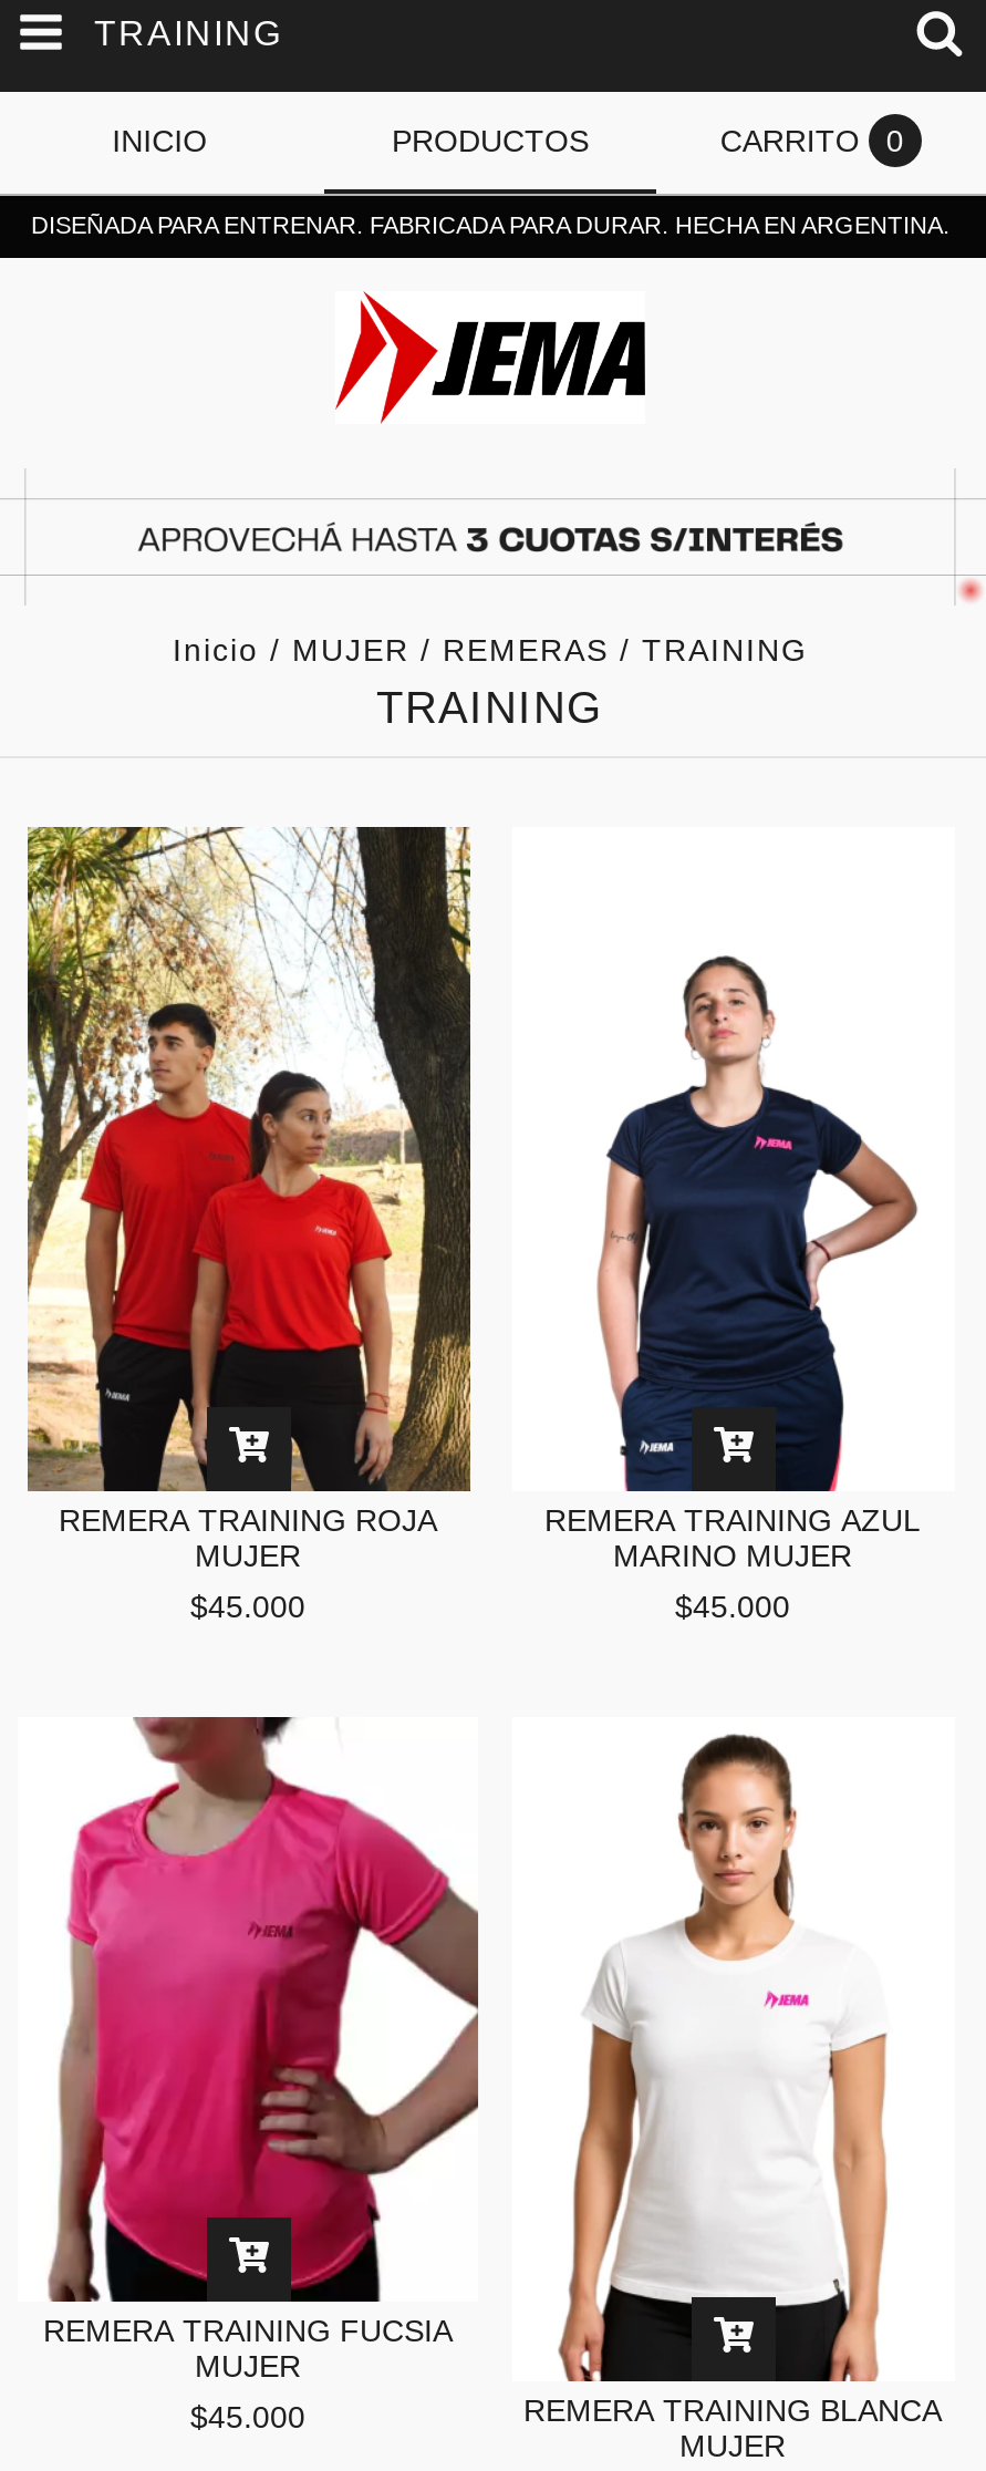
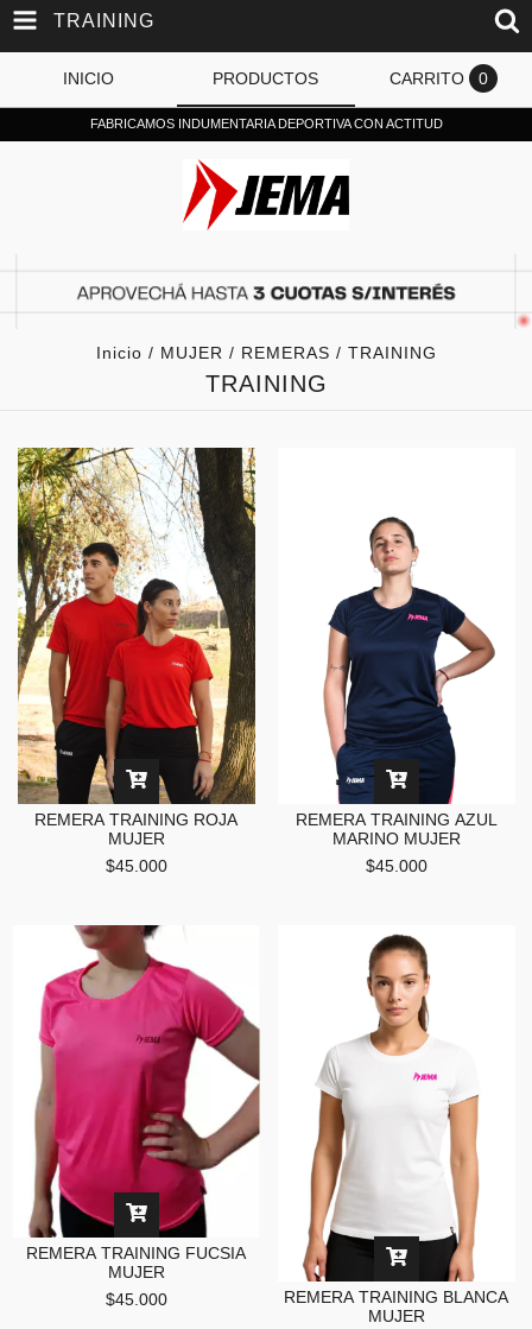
[31,211,949,238] DISEÑADA PARA ENTRENAR. FABRICADA PARA DURAR. HECHA EN ARGENTINA. -> [90,116,442,131] FABRICAMOS INDUMENTARIA DEPORTIVA CON ACTITUD

